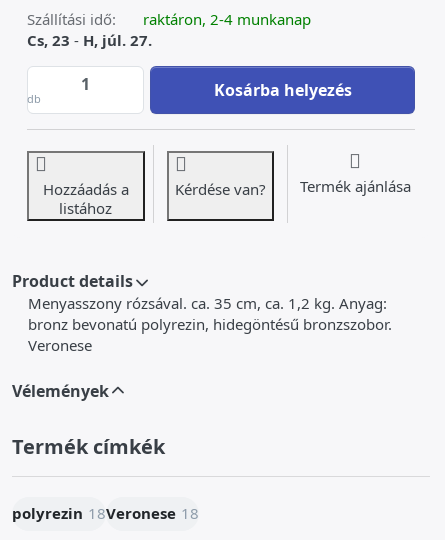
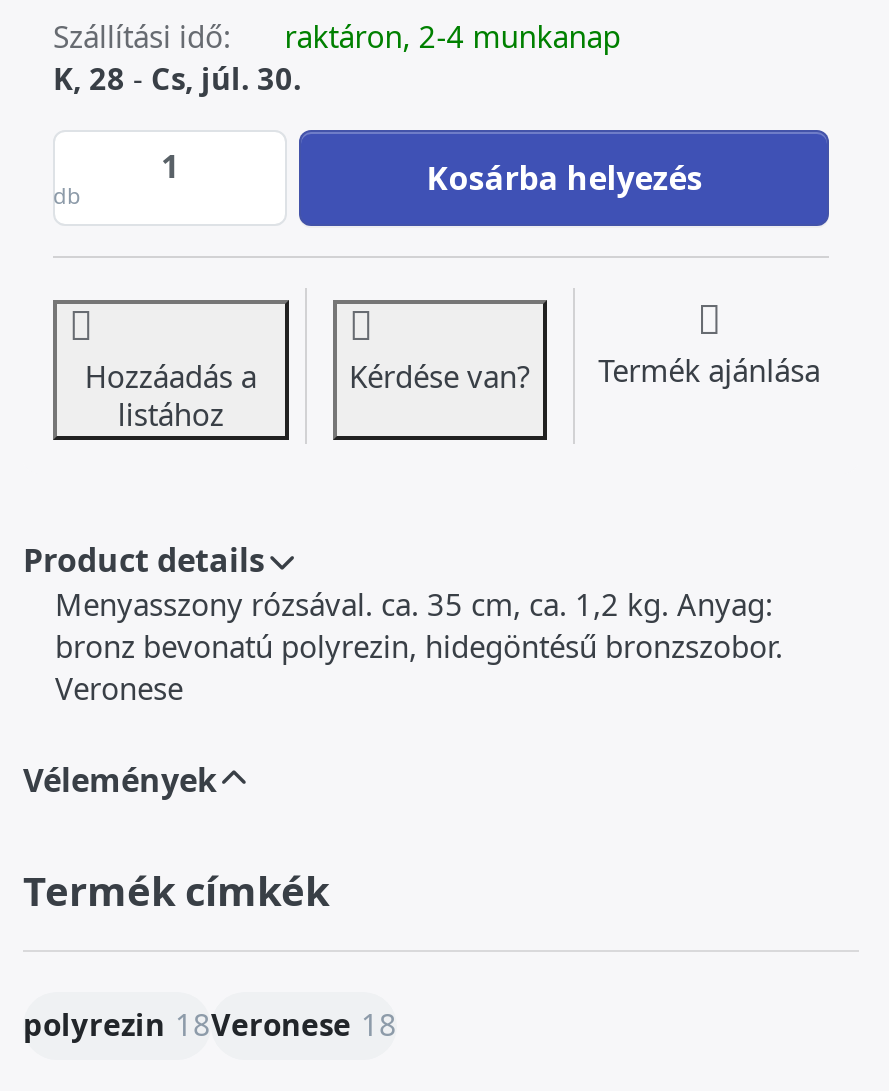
[27,30,152,50] Cs, 23 - H, júl. 27. -> [53,58,301,98] K, 28 - Cs, júl. 30.

